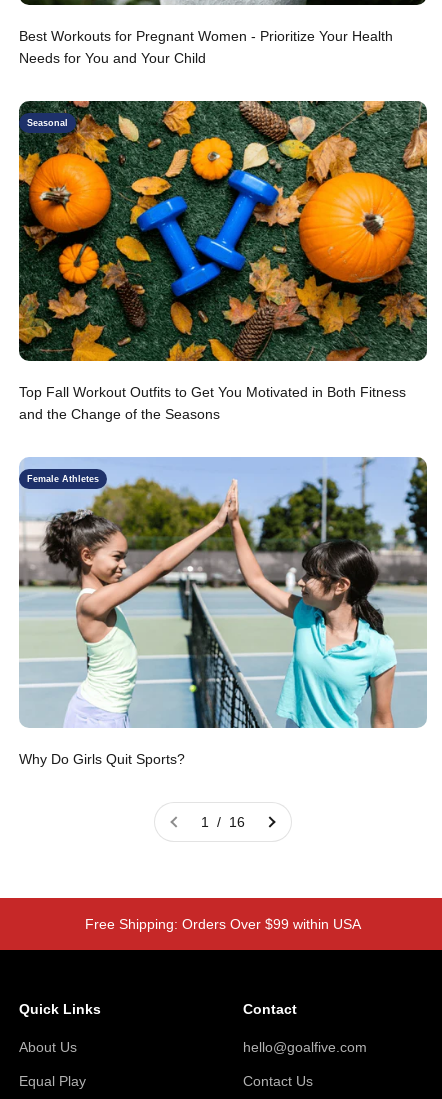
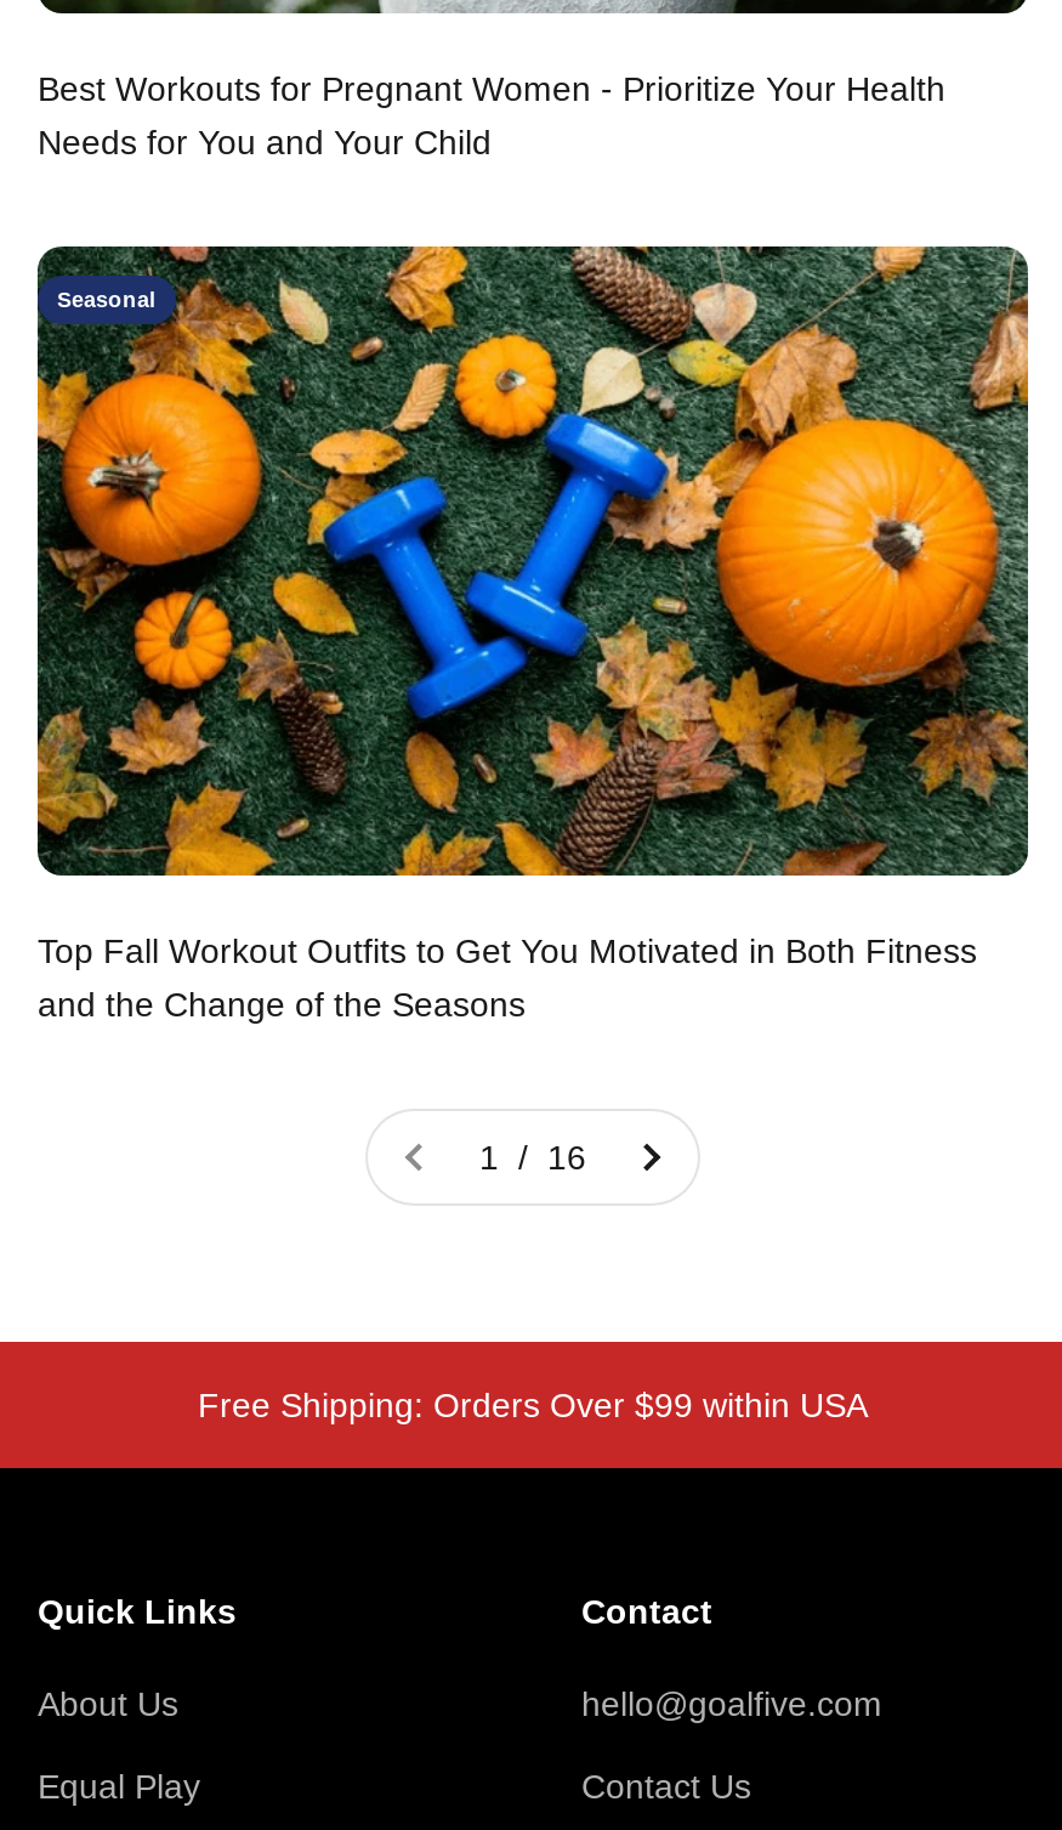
[19,456,428,729] [image] | Female Athletes -> none
[19,751,185,767] Why Do Girls Quit Sports? -> none

